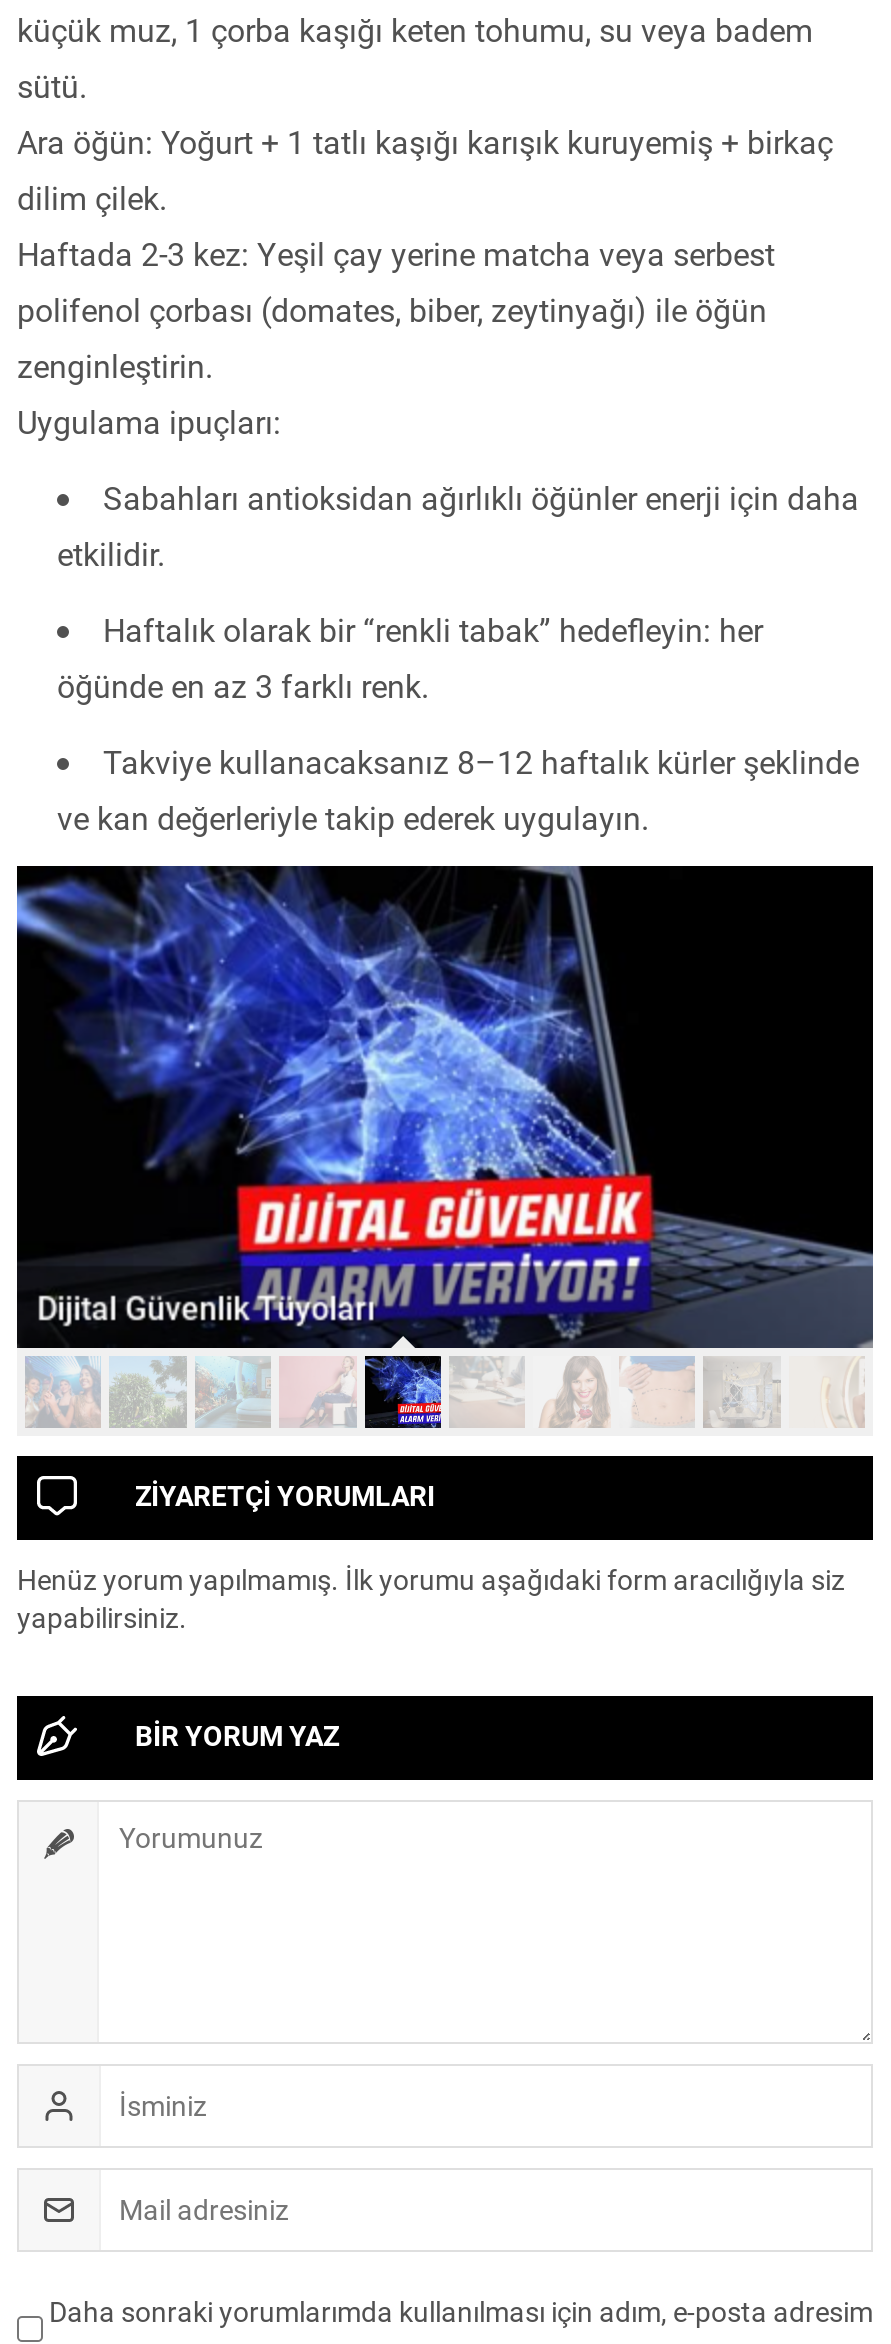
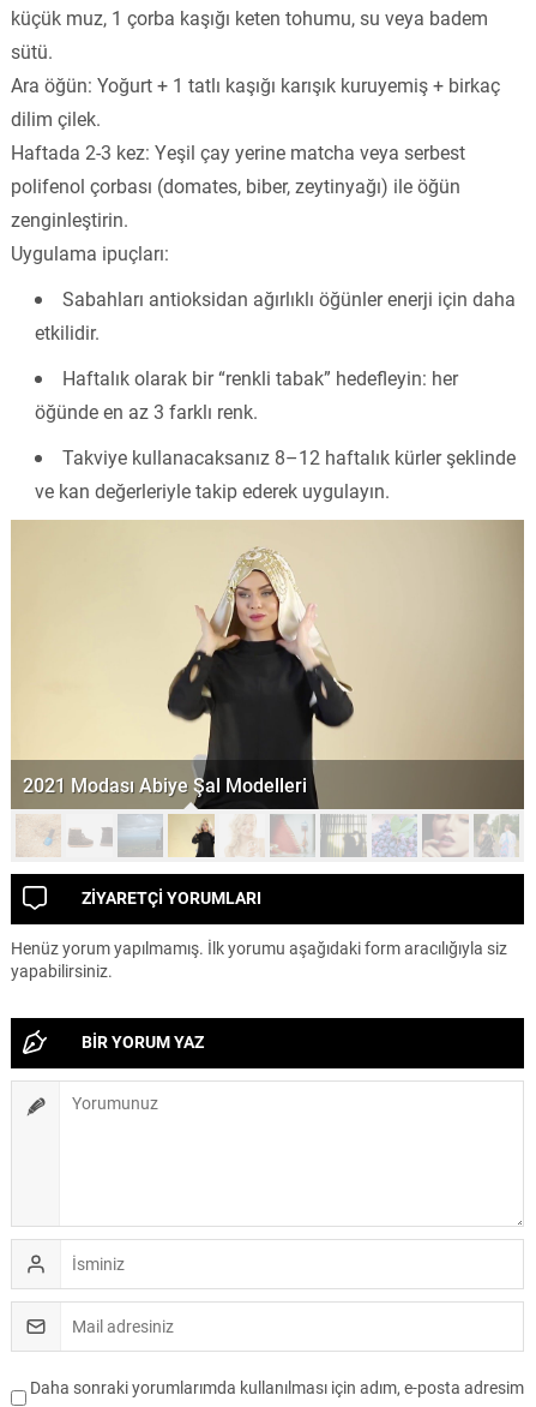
[15,864,875,1430] [image] | Dijital Güvenlik Tüyoları -> [11,520,524,858] [image] | 2021 Modası Abiye Şal Modelleri

